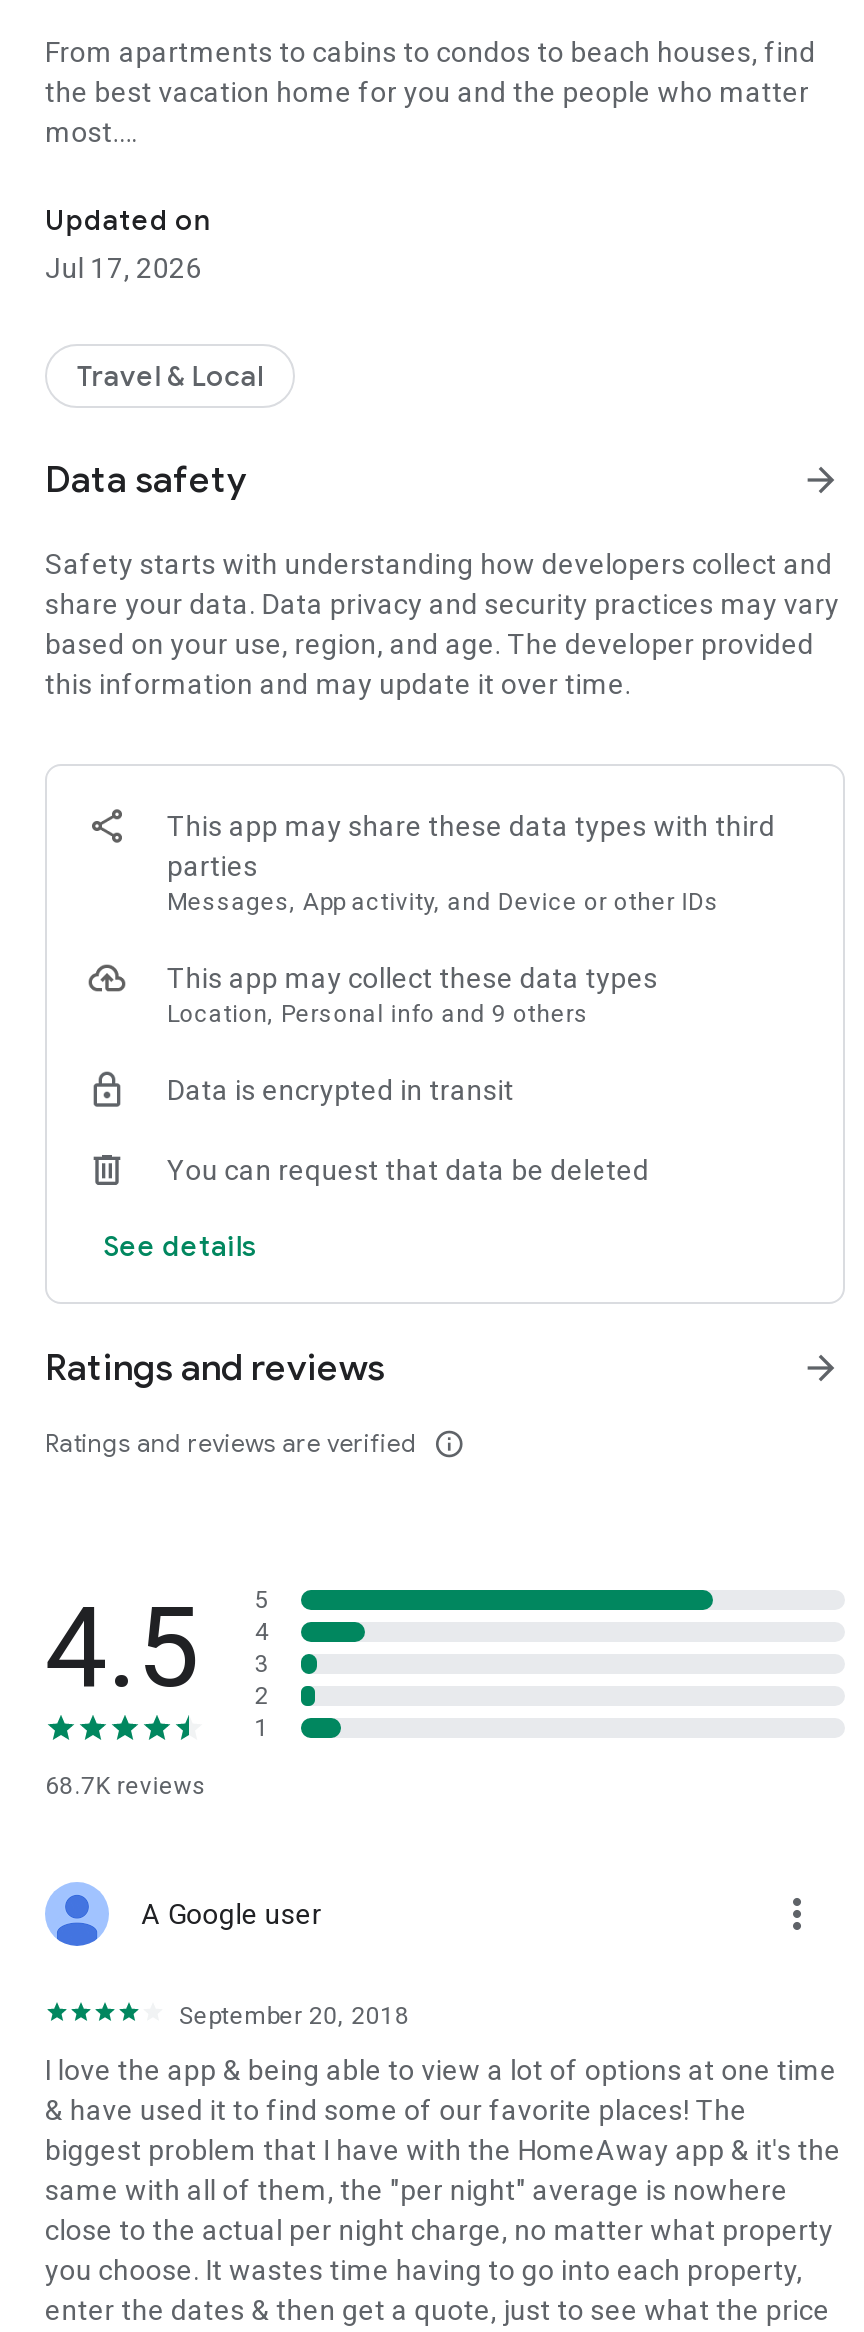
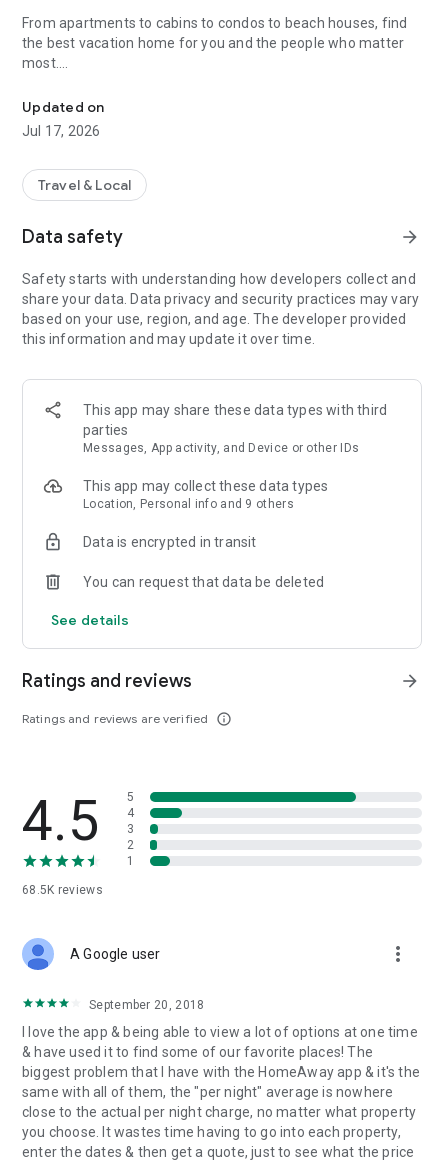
[45,1772,207,1800] 68.7K reviews -> [22,883,103,897] 68.5K reviews

